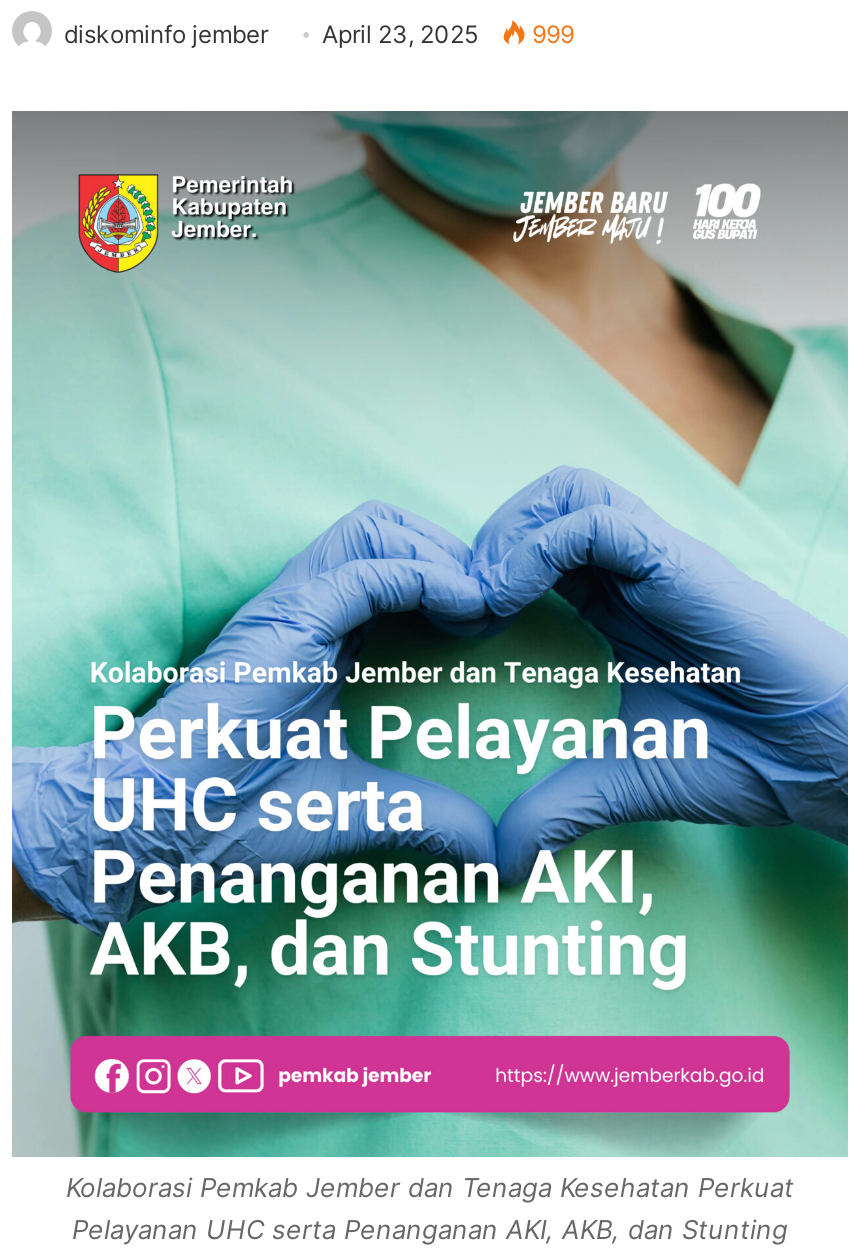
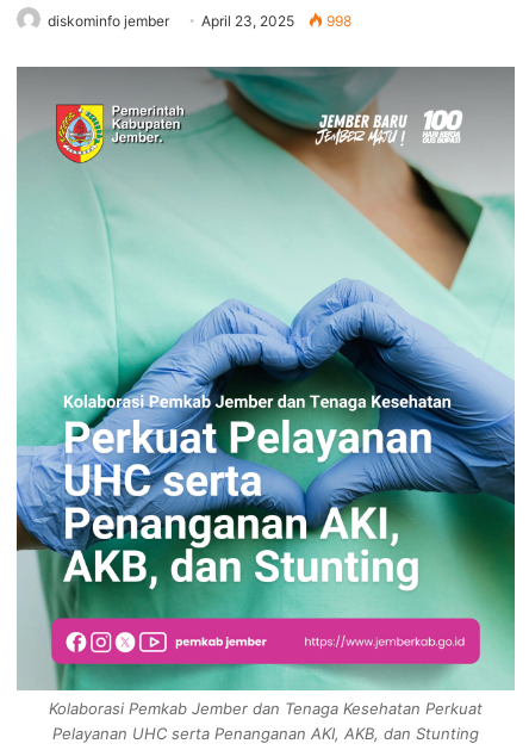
[64,19,574,49] diskominfo jember April 23, 2025 999 -> [48,12,351,30] diskominfo jember April 23, 2025 998

